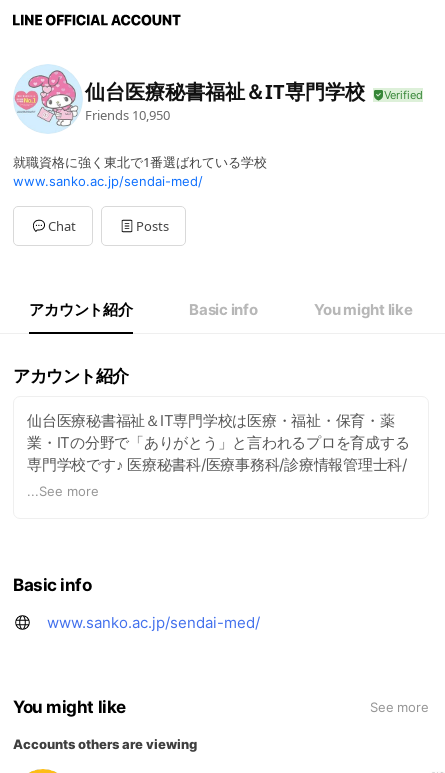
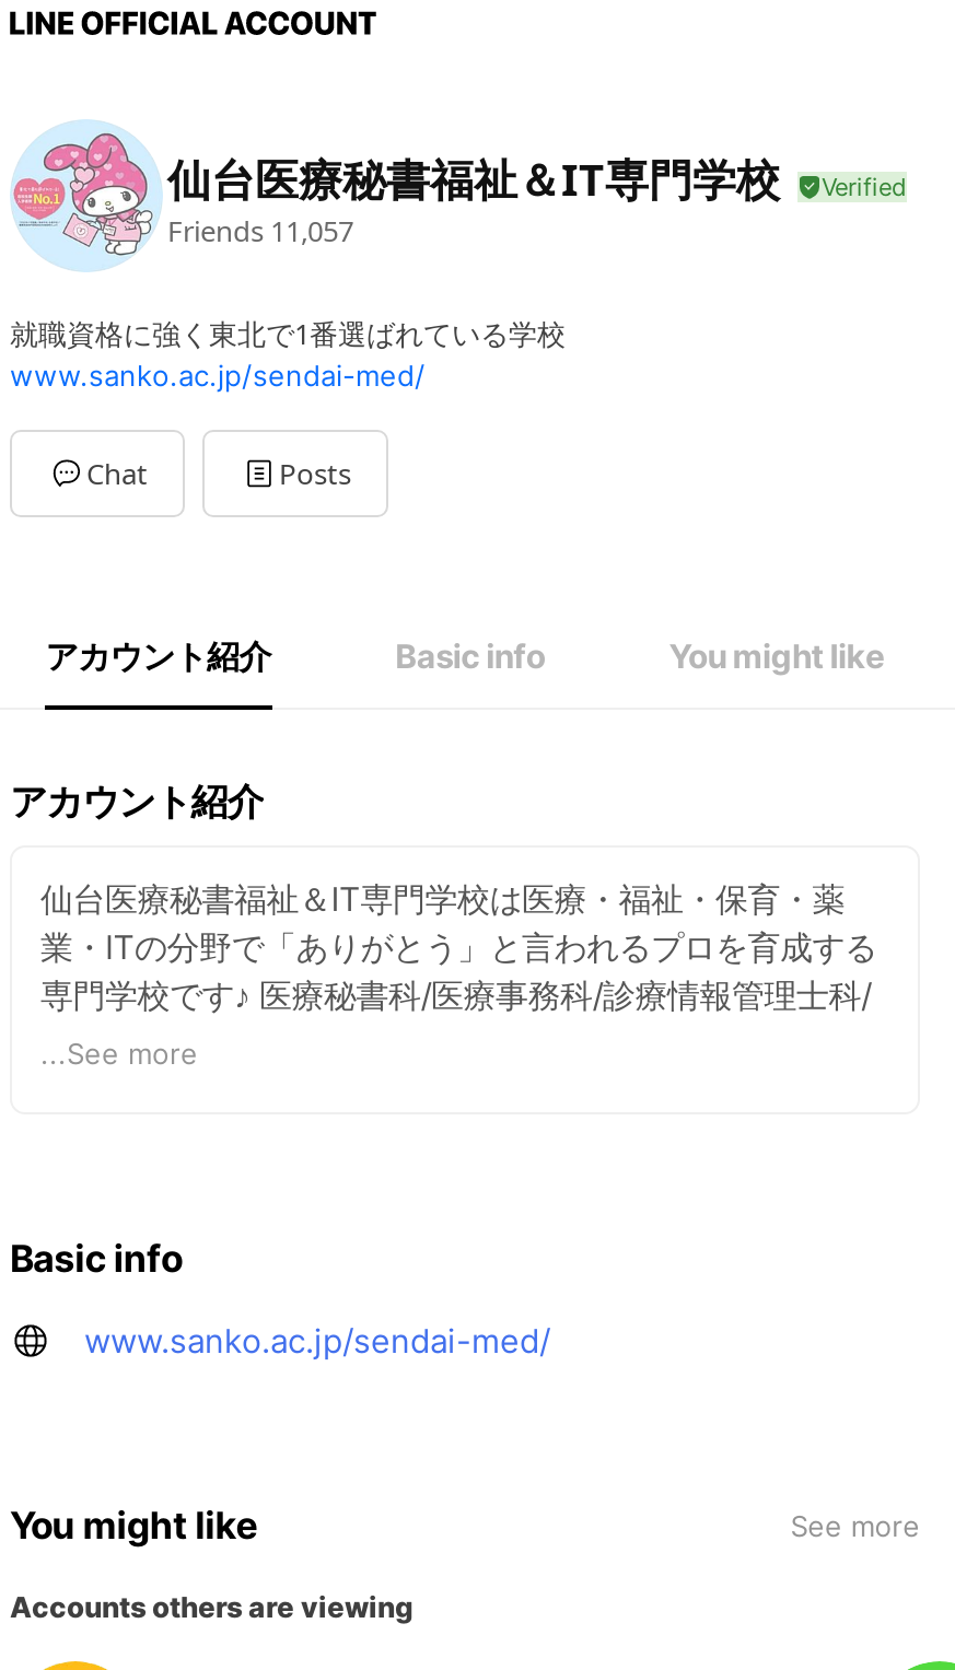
[85,105,170,123] Friends 10,950 -> [167,210,353,249] Friends 11,057

